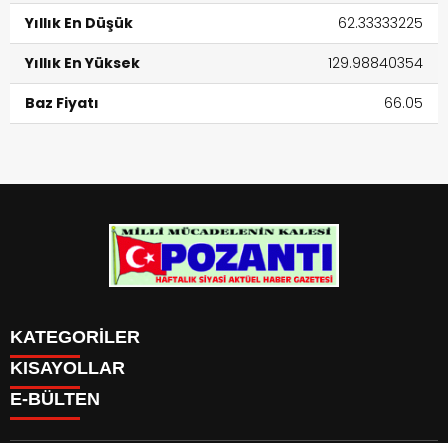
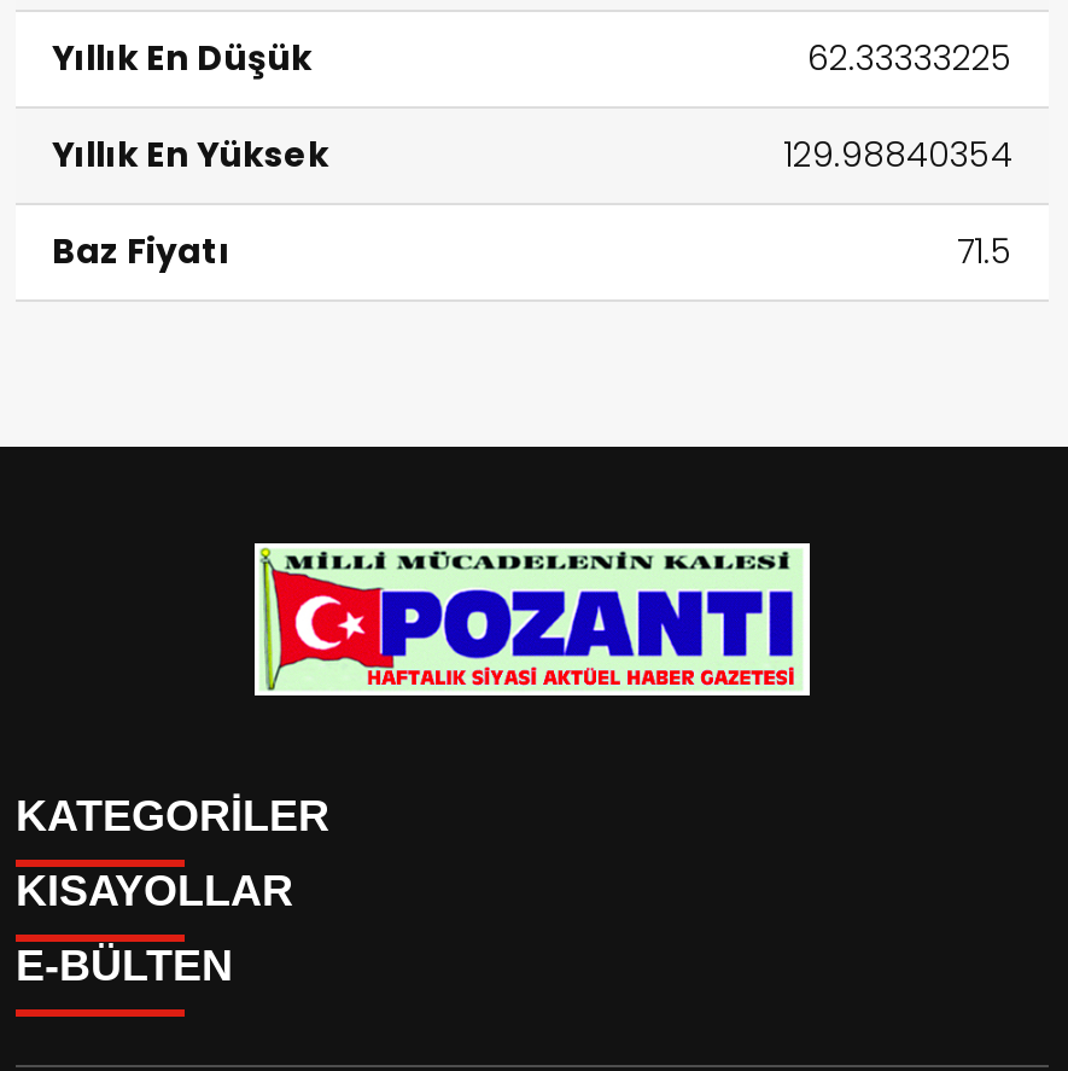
[384,93,423,113] 66.05 -> [957,227,1012,275] 71.5

